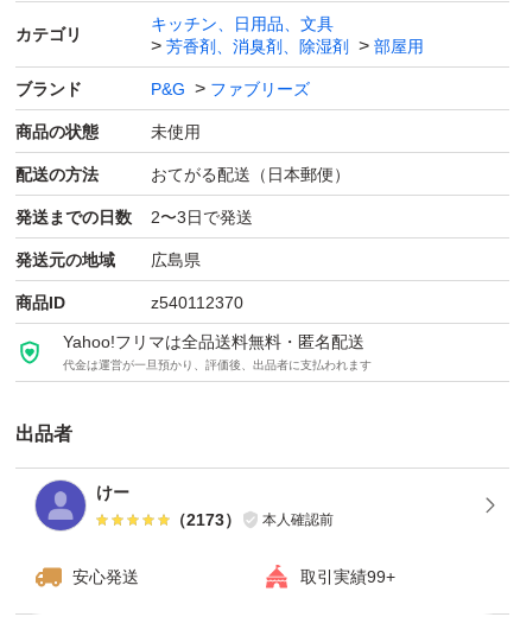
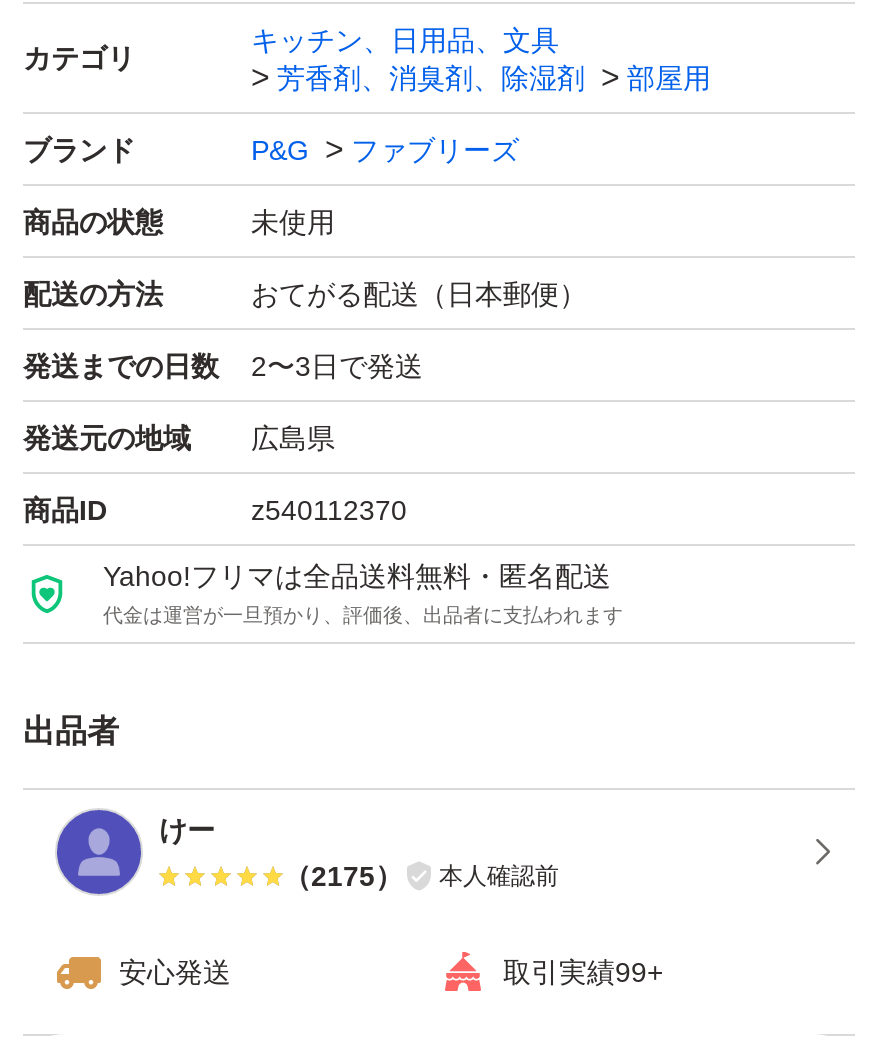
[170,510,334,529] （2173） 本人確認前 -> [283,860,559,892] （2175） 本人確認前

